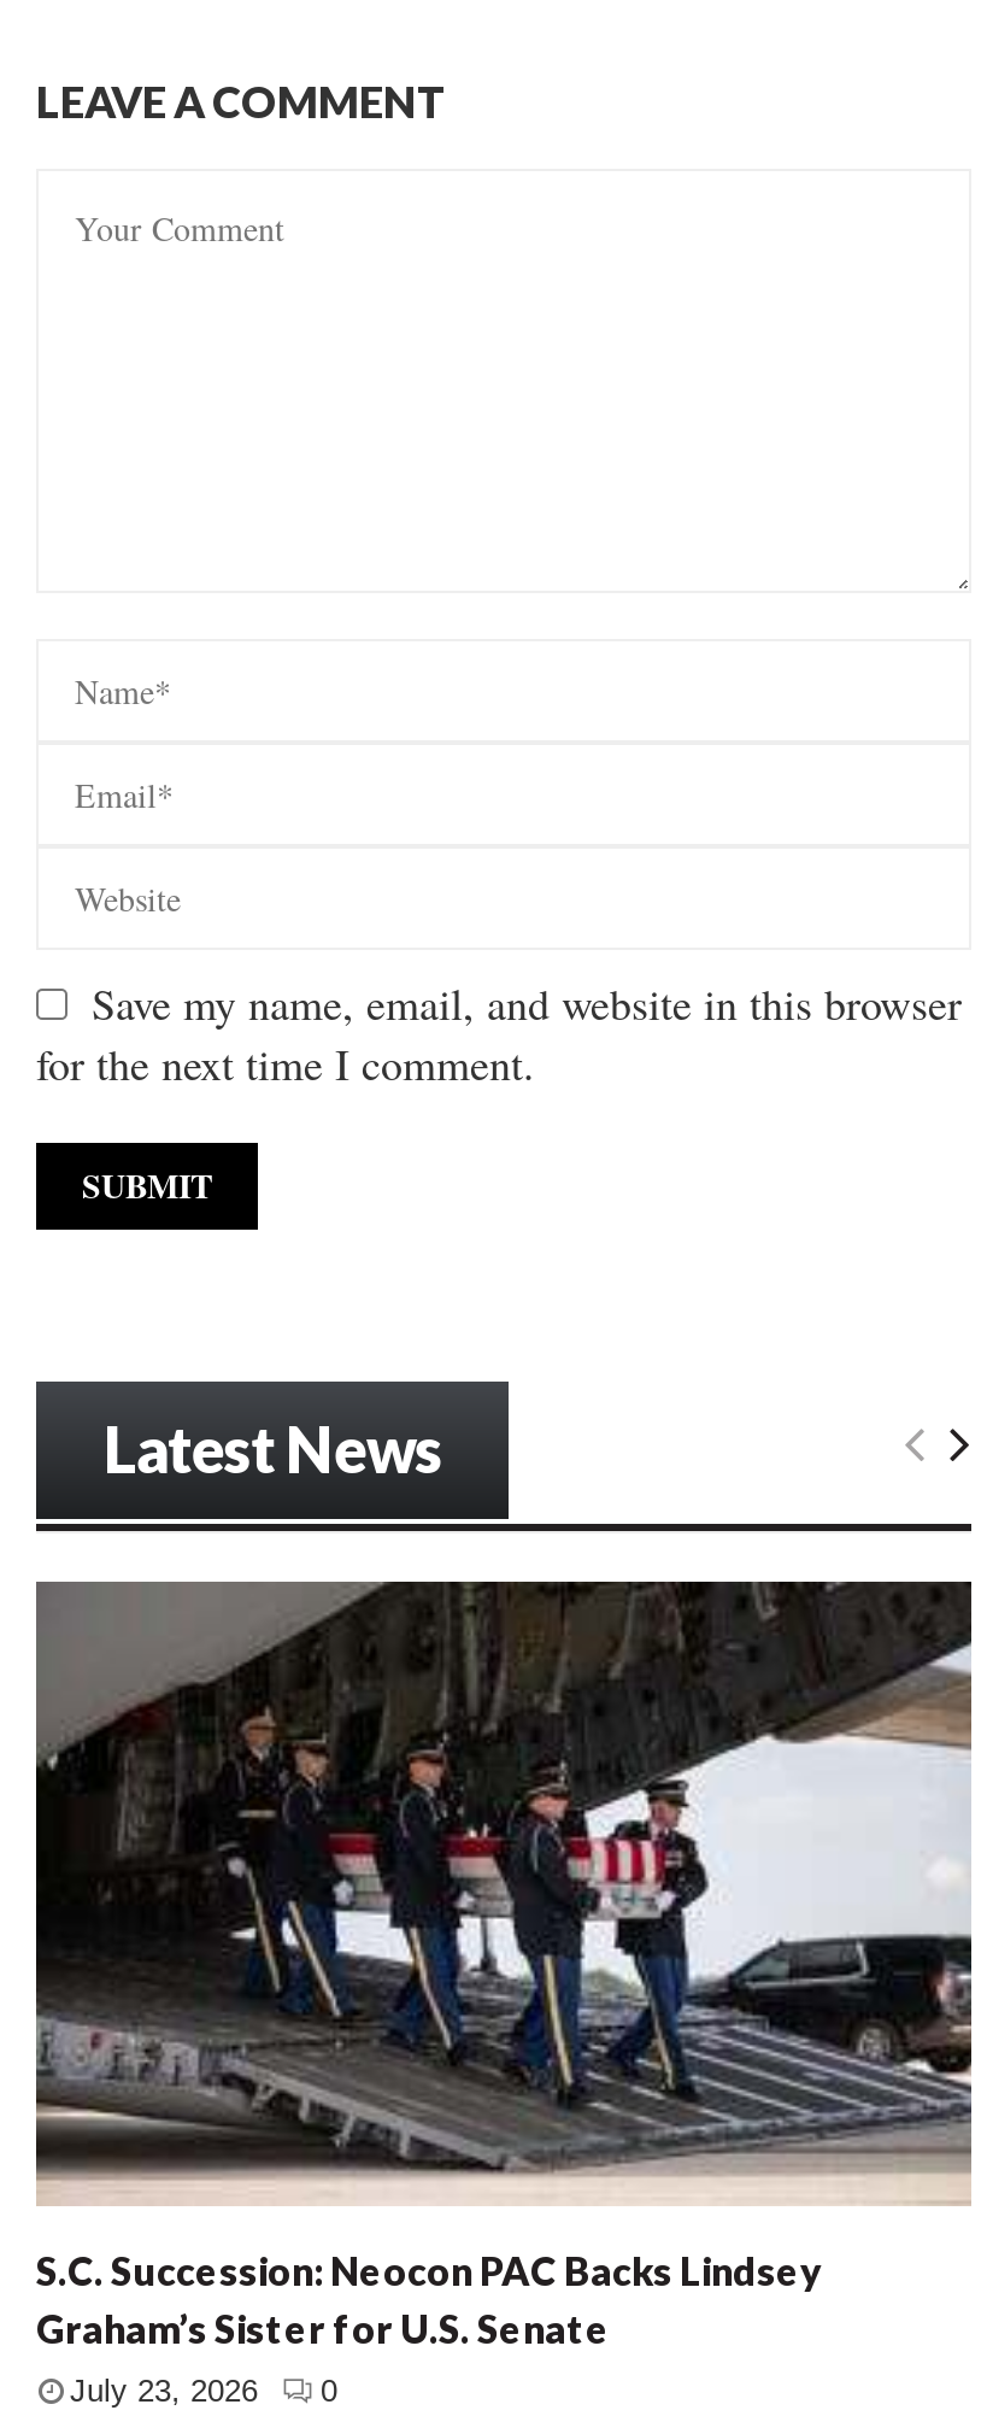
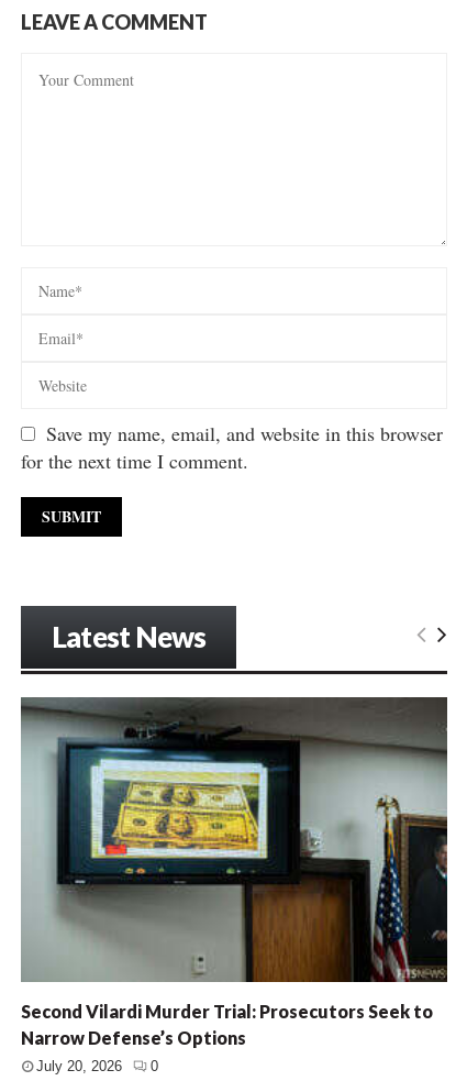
[34,1582,974,2350] [image] | S.C. Succession: Neocon PAC Backs Lindsey | Graham’s Sister for U.S. Senate -> [21,697,448,1048] [image] | Second Vilardi Murder Trial: Prosecutors Seek to | Narrow Defense’s Options
[70,2372,337,2408] July 23, 2026 0 -> [36,1057,158,1074] July 20, 2026 0

